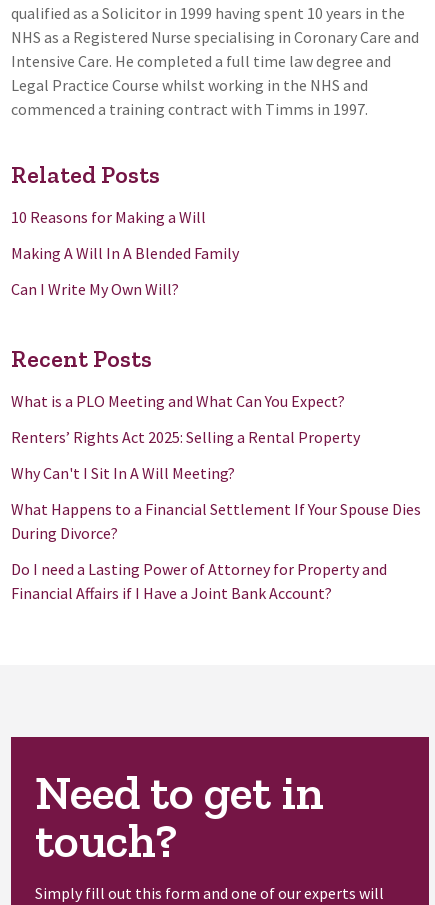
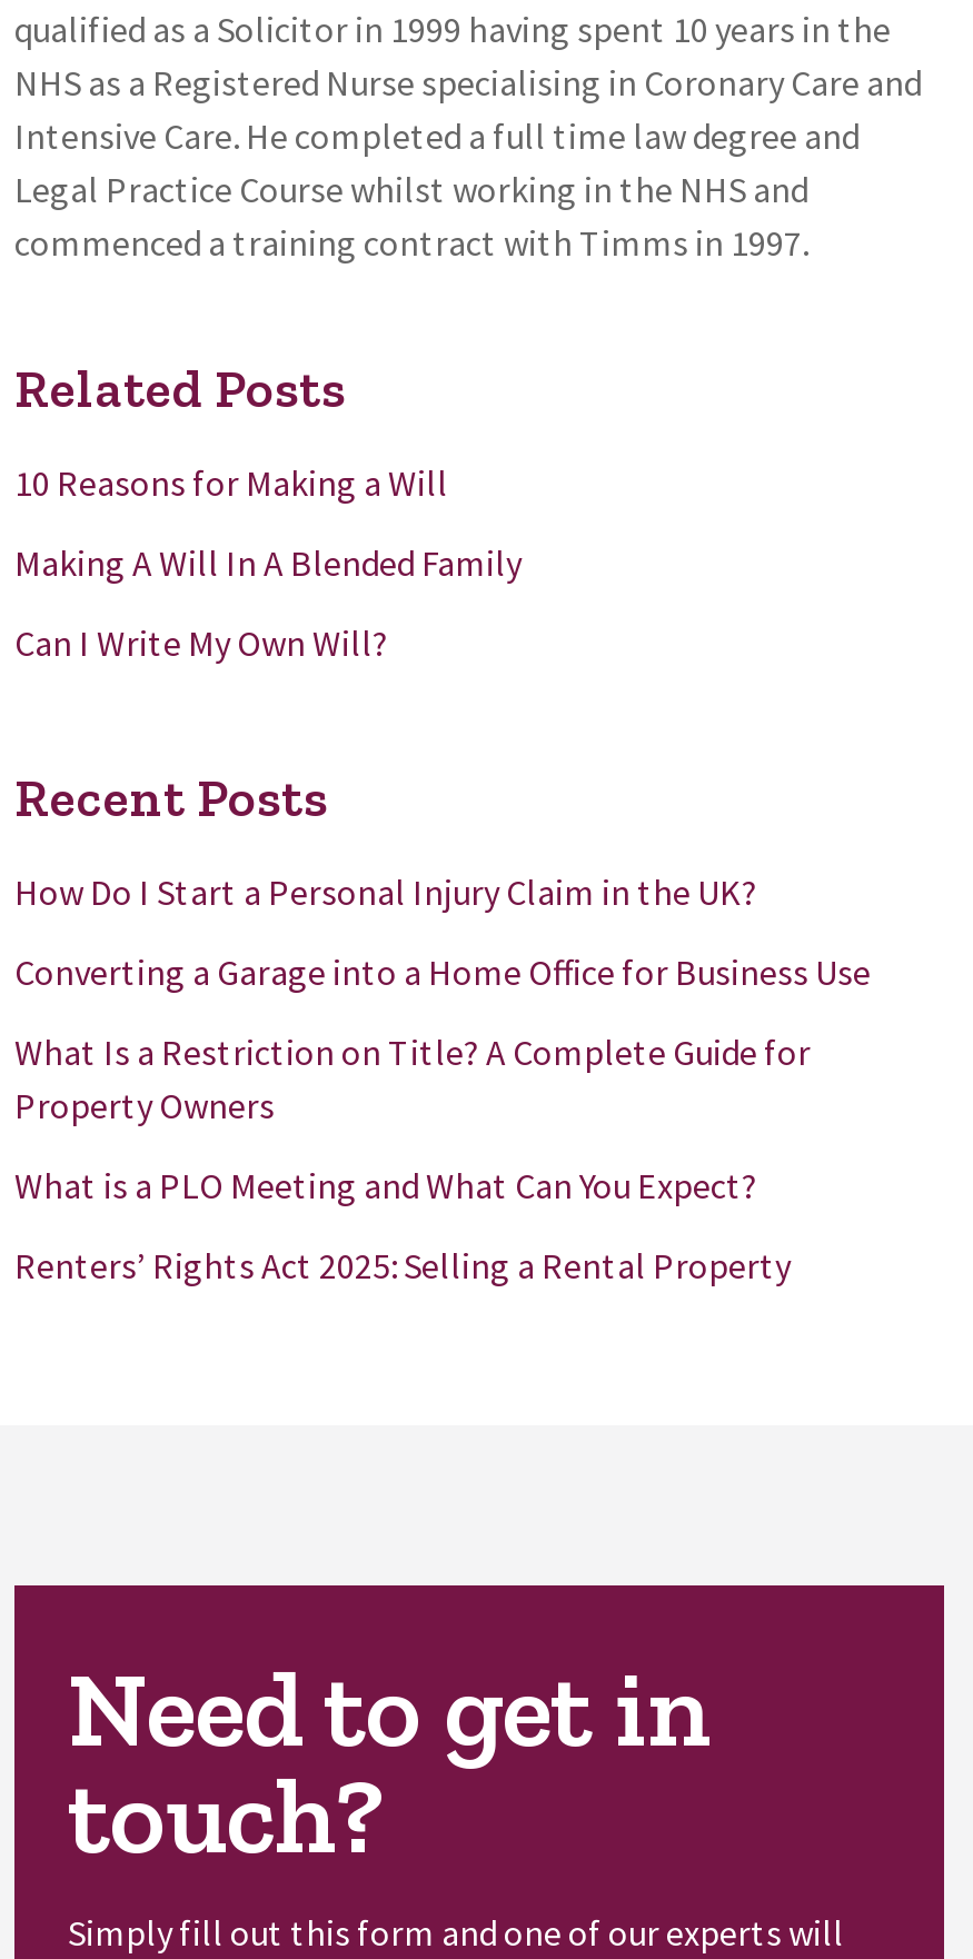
none -> [14,869,871,1127] How Do I Start a Personal Injury Claim in the UK? | Converting a Garage into a Home Office for Business Use | What Is a Restriction on Title? A Complete Guide for | Property Owners
moved [11,391,360,447] -> [14,1163,791,1287]: What is a PLO Meeting and What Can You Expect? | Renters’ Rights Act 2025: Selling a Rental Property
[11,463,421,603] Why Can't I Sit In A Will Meeting? | What Happens to a Financial Settlement If Your Spouse Dies | During Divorce? | Do I need a Lasting Power of Attorney for Property and | Financial Affairs if I Have a Joint Bank Account? -> none

